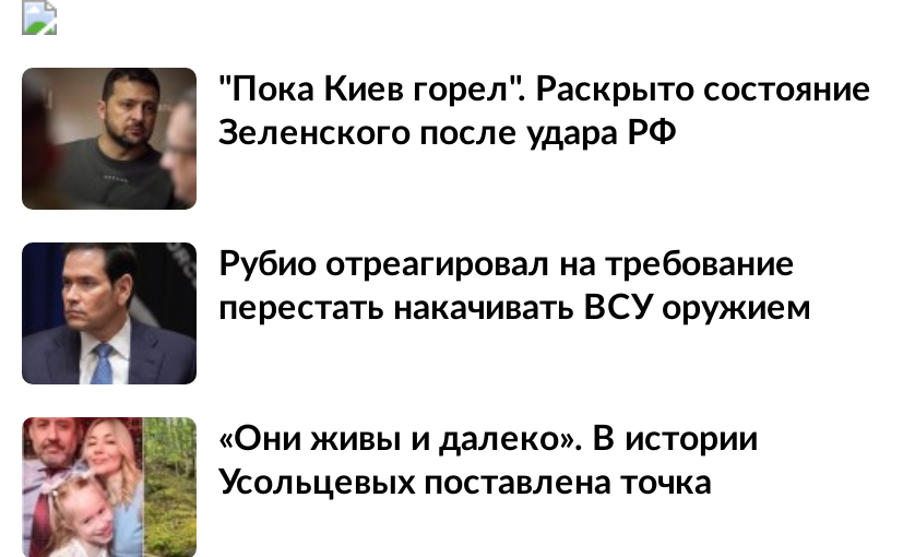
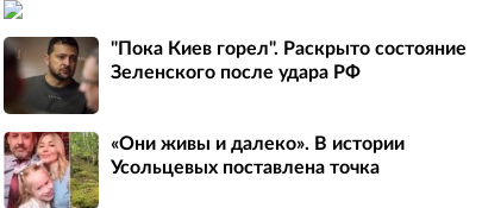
[22,242,810,387] [image] | Рубио отреагировал на требование | перестать накачивать ВСУ оружием -> none

